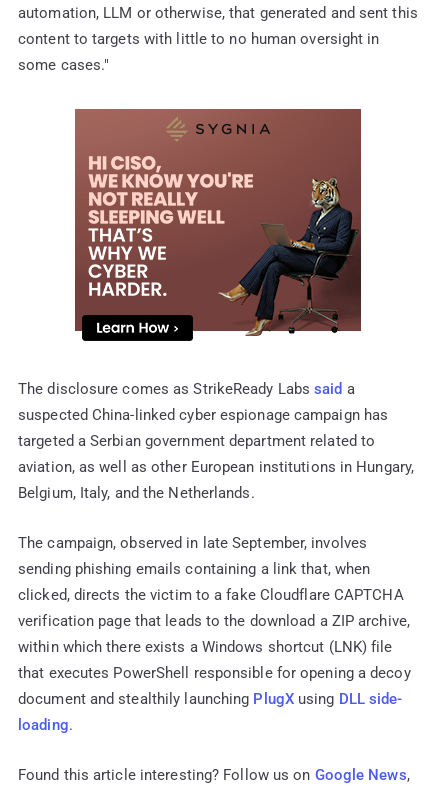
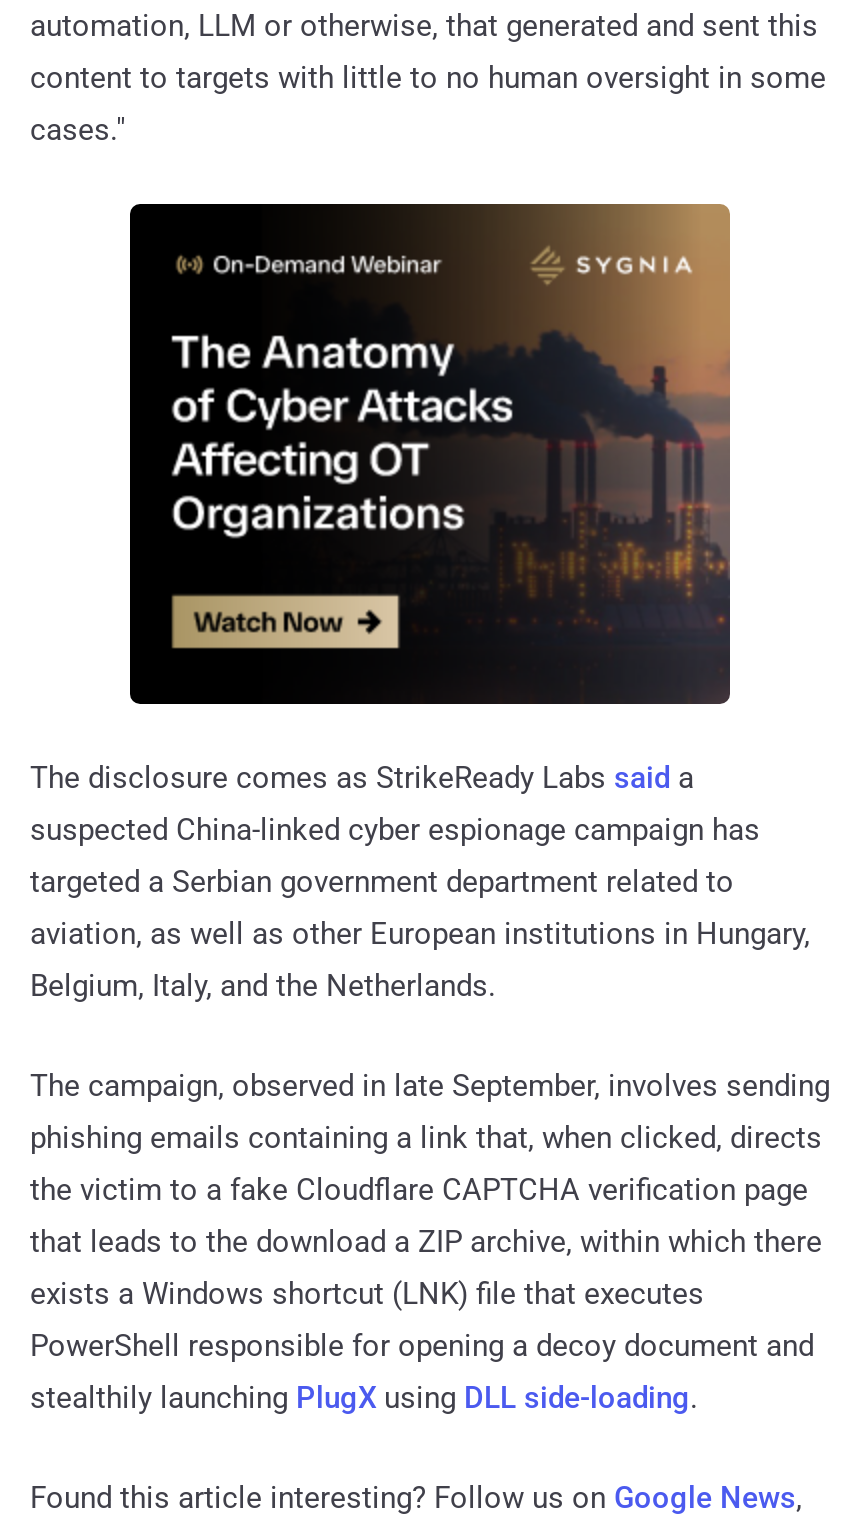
[68,102,368,352] [image] -> [128,202,732,706] [image]

